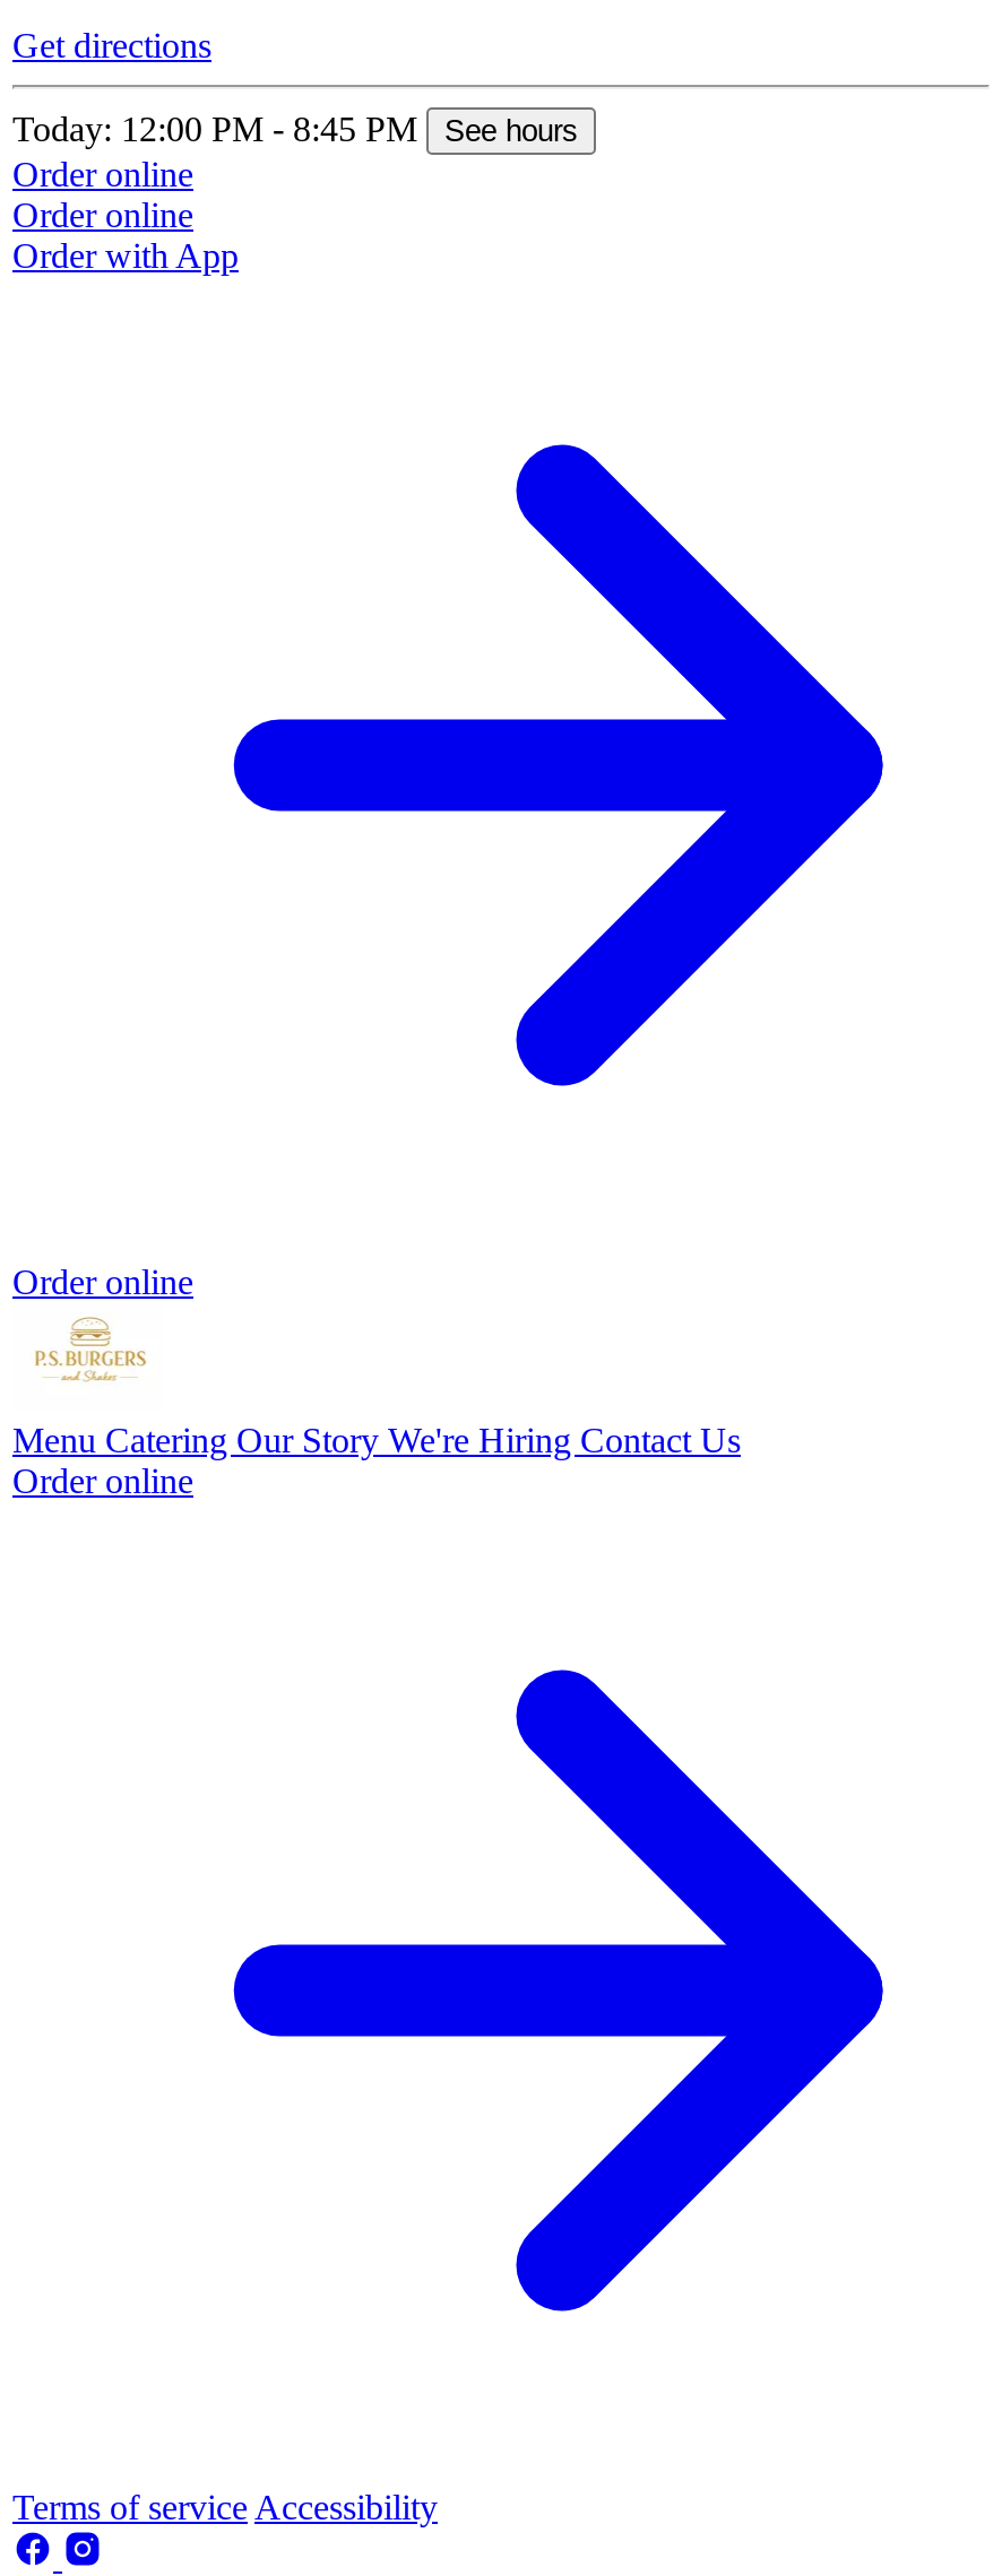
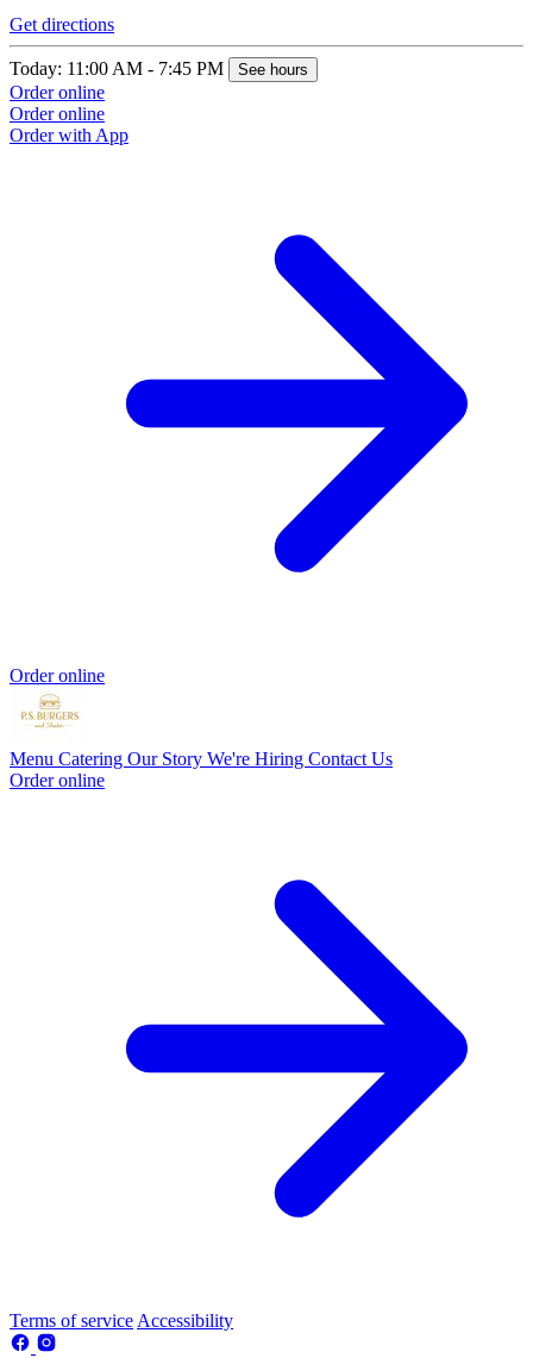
[12,110,578,148] Today: 12:00 PM - 8:45 PM See hours -> [10,58,308,79] Today: 11:00 AM - 7:45 PM See hours

